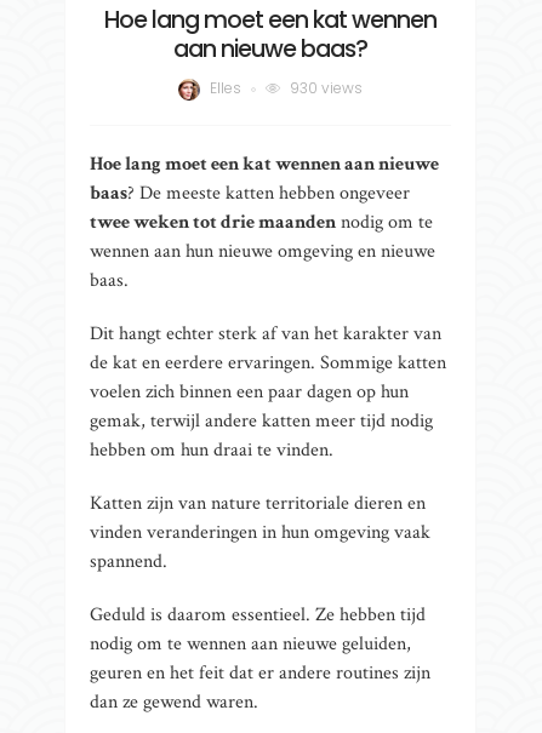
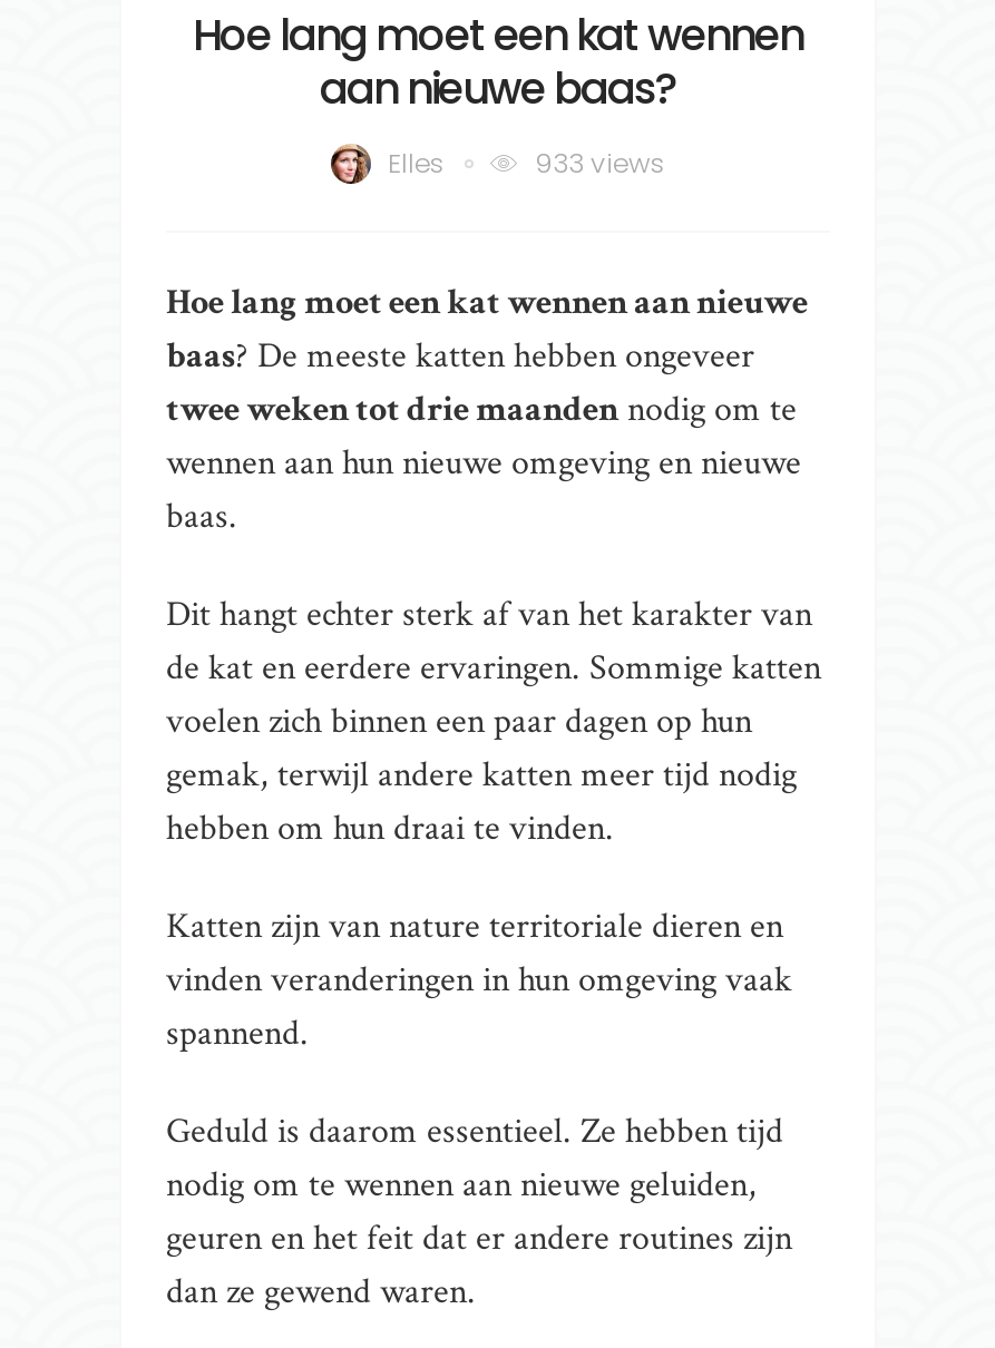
[290,78,363,99] 930 views -> [535,144,666,182] 933 views

